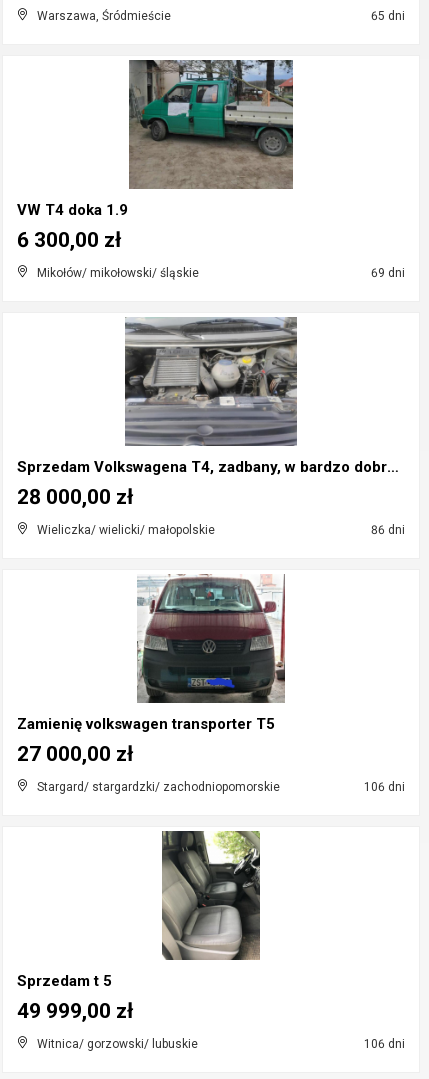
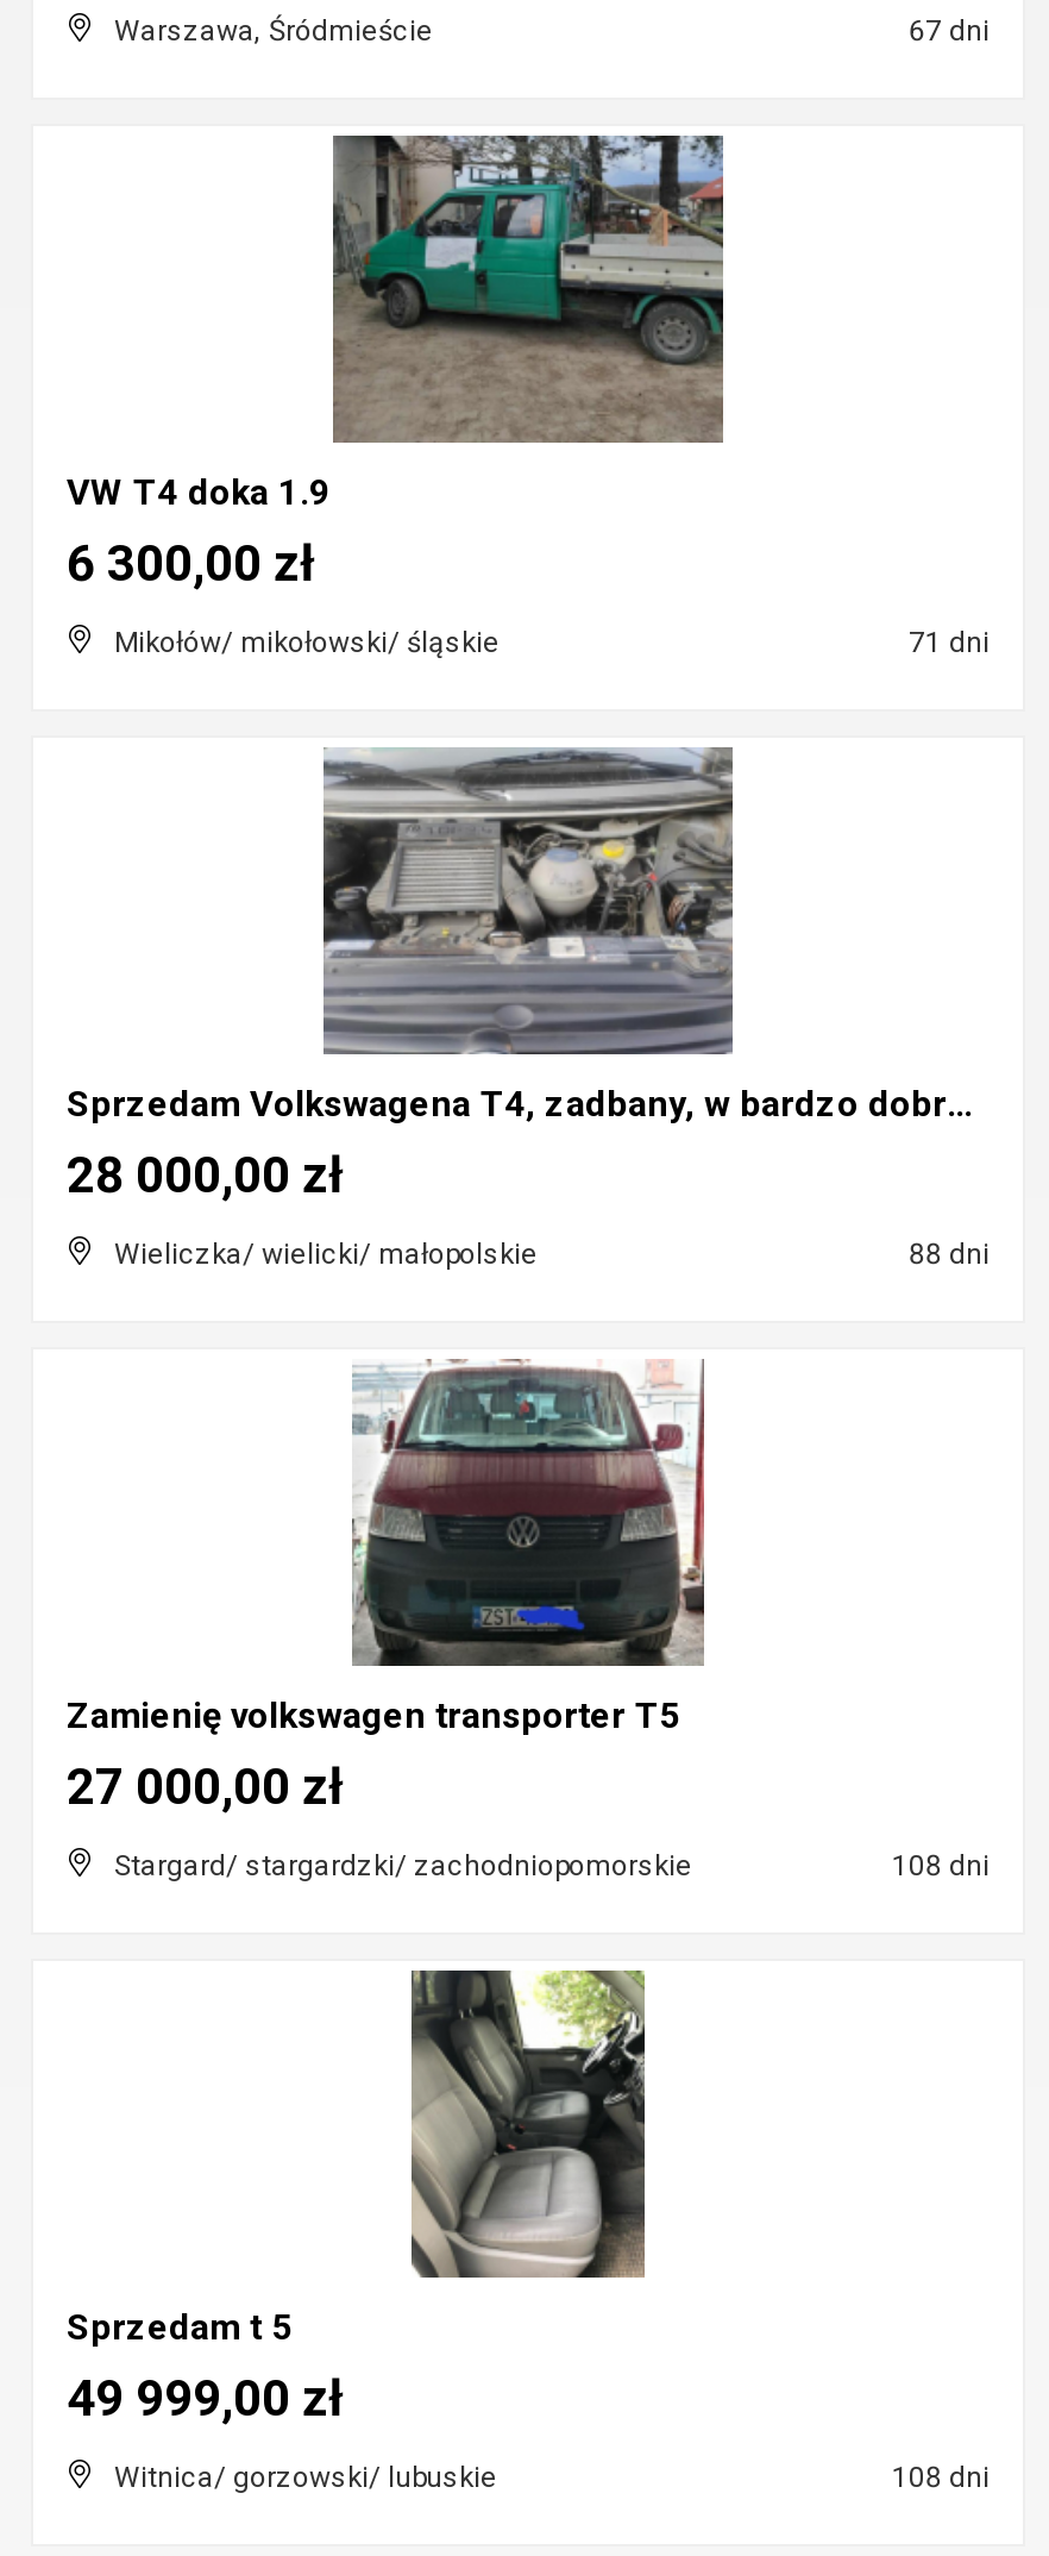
[368,9,405,23] 65 dni -> [902,14,990,48] 67 dni
[368,266,405,280] 69 dni -> [902,626,990,659] 71 dni
[368,523,405,537] 86 dni -> [902,1238,990,1271] 88 dni
[361,780,405,794] 106 dni -> [885,1849,990,1882] 108 dni
[361,1037,405,1051] 106 dni -> [885,2461,990,2494] 108 dni

